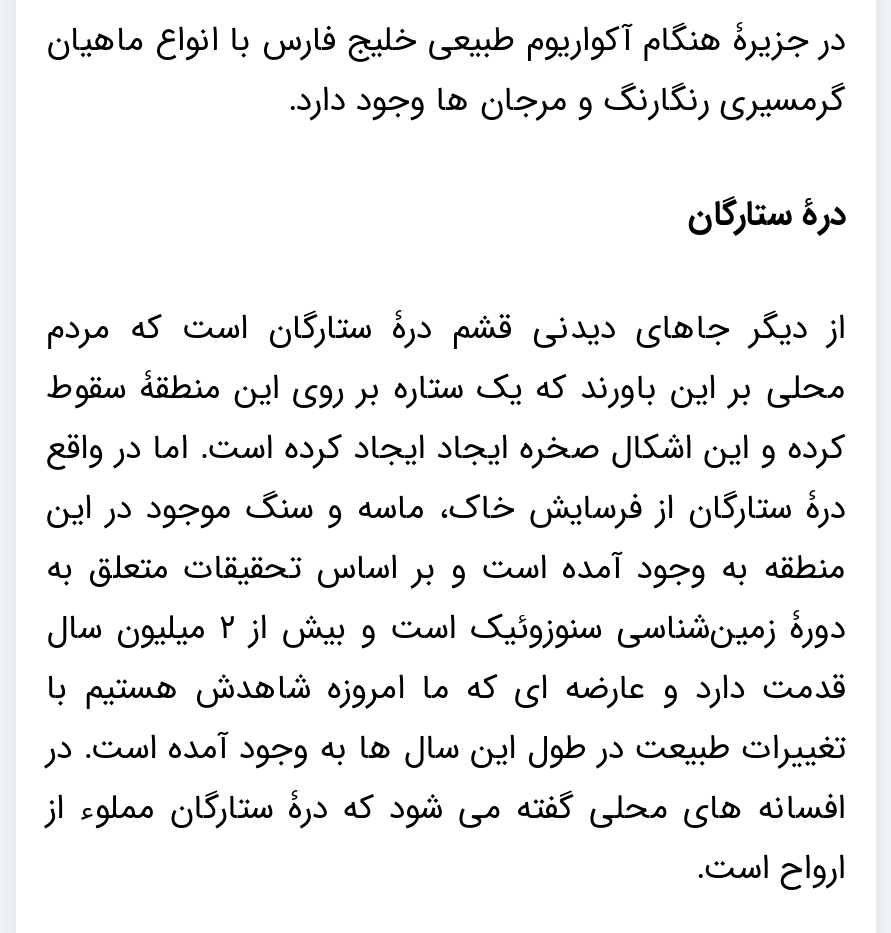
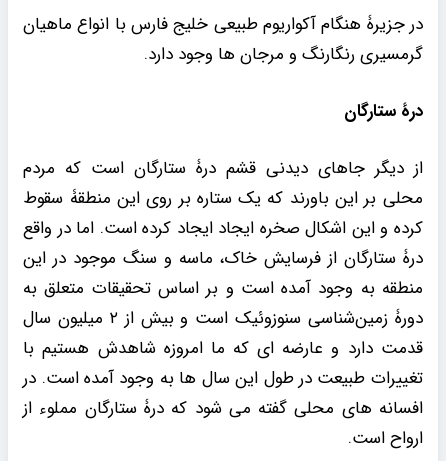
[46,782,846,836] افسانه های محلی گفته می شود كه درۀ ستارگان مملوء از -> [23,395,423,422] افسانه های محلی گفته می شود که درۀ ستارگان مملوء از

